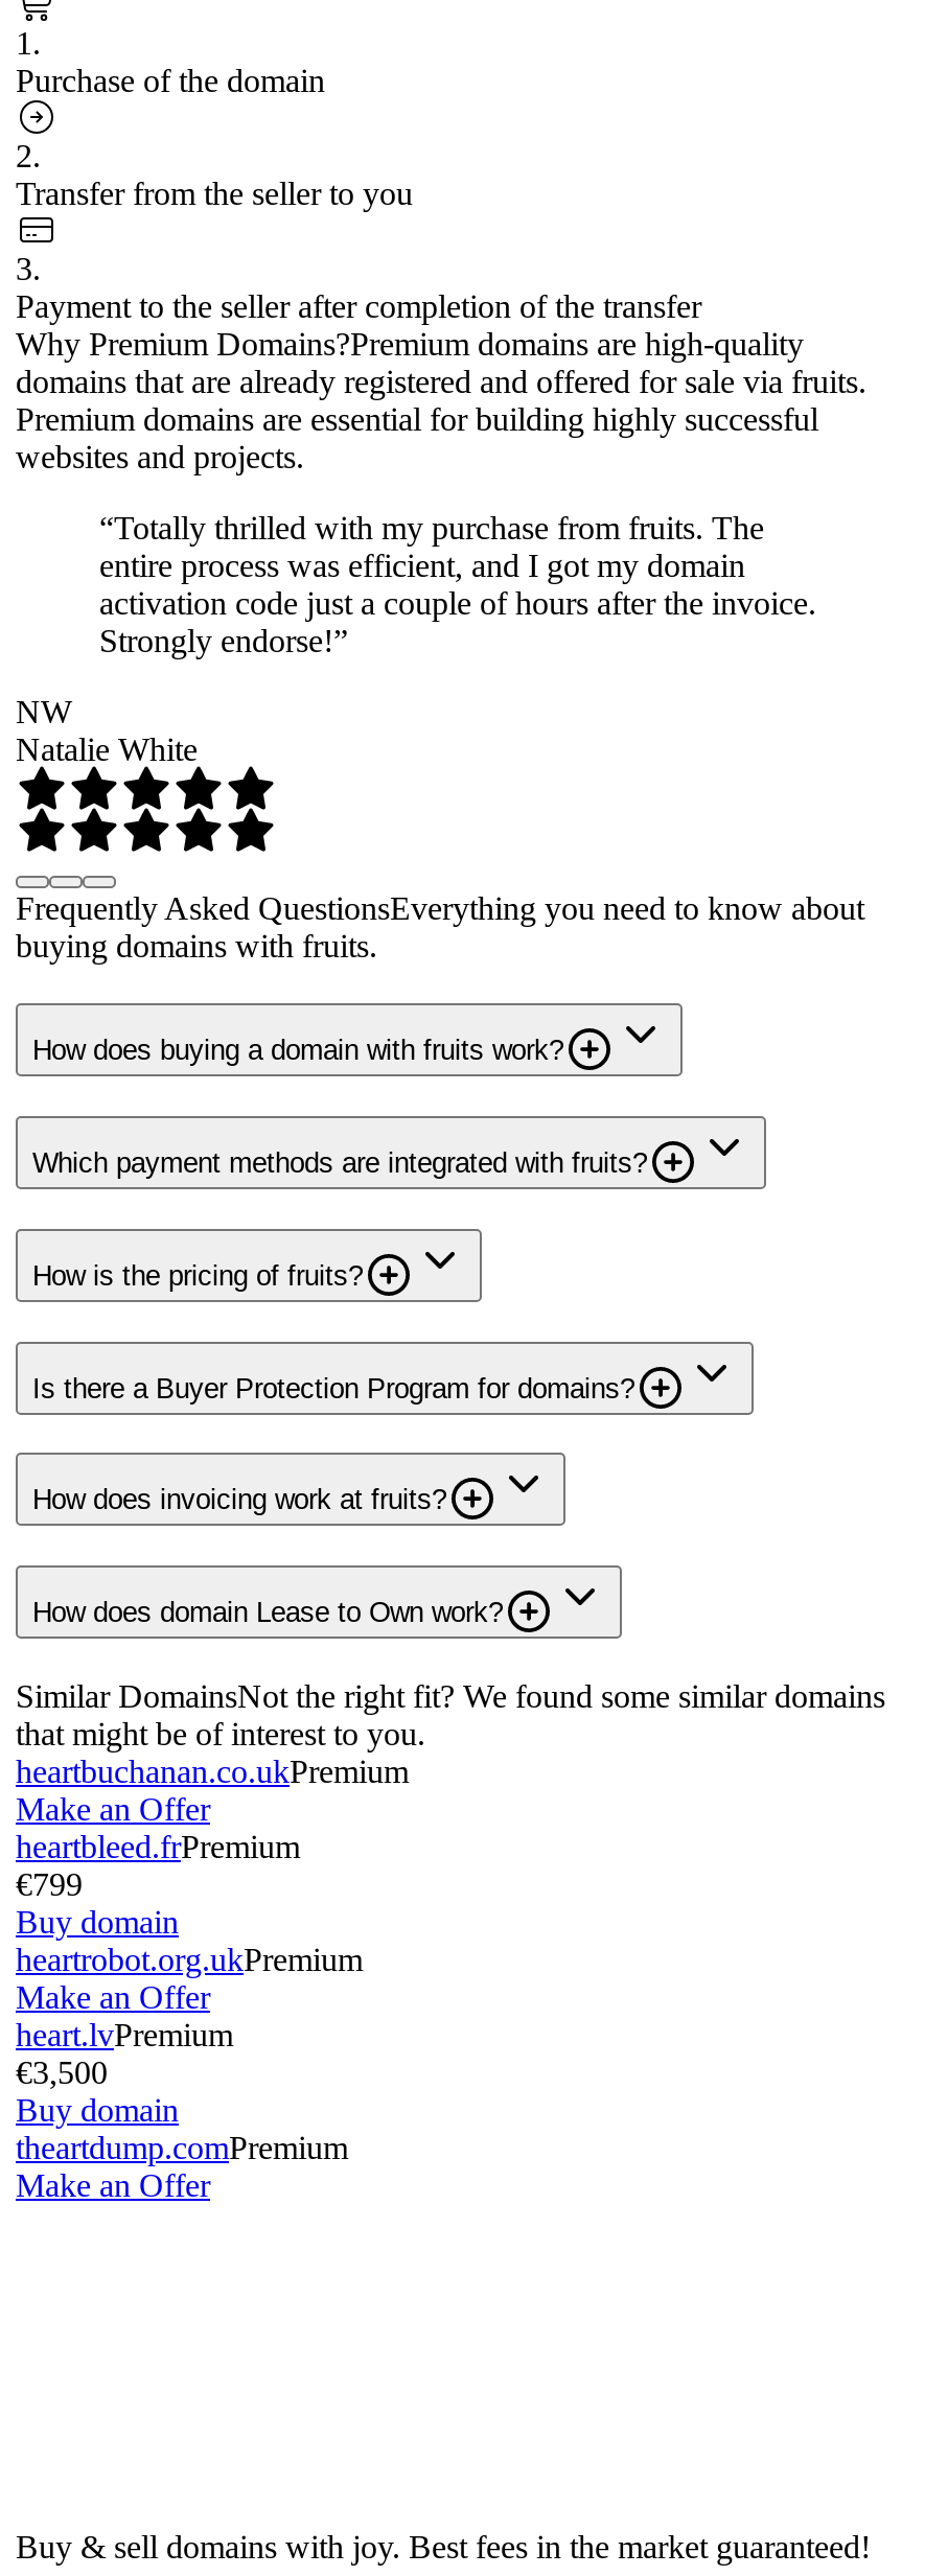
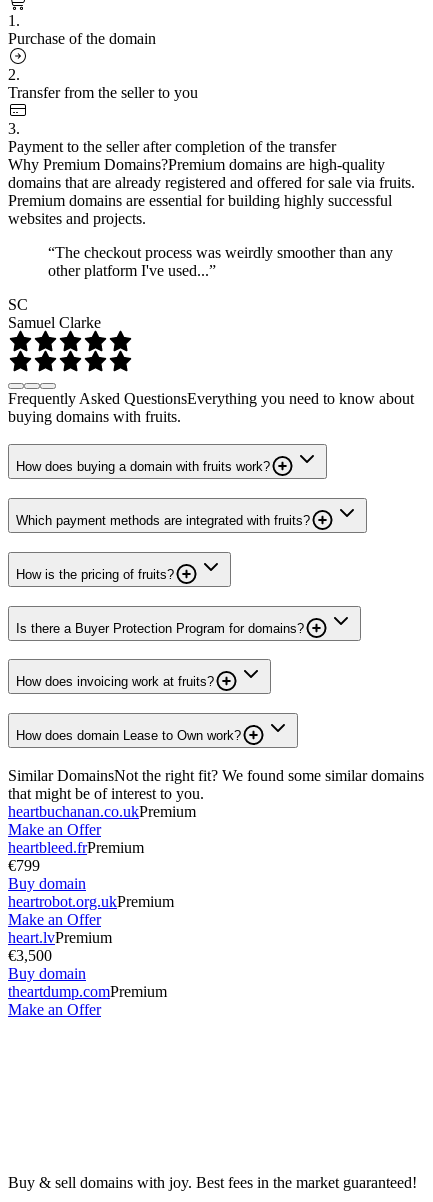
[99,509,816,658] “Totally thrilled with my purchase from fruits. The | entire process was efficient, and I got my domain | activation code just a couple of hours after the invoice. | Strongly endorse!” -> [48,244,393,279] “The checkout process was weirdly smoother than any | other platform I've used...”
[16,693,198,766] NW | Natalie White -> [8,296,101,331] SC | Samuel Clarke

